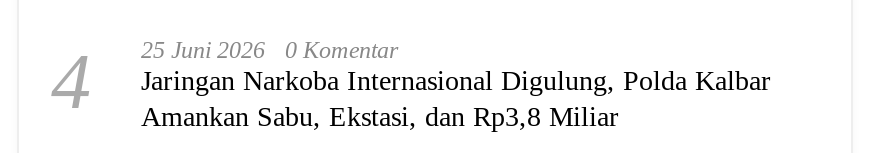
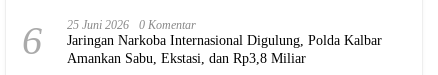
[51,35,771,131] 4 25 Juni 2026 Jaringan Narkoba Internasional Digulung, Polda Kalbar Amankan Sabu, Ekstasi, dan Rp3,8 Miliar 0 Komentar -> [22,18,382,66] 6 25 Juni 2026 Jaringan Narkoba Internasional Digulung, Polda Kalbar Amankan Sabu, Ekstasi, dan Rp3,8 Miliar 0 Komentar

